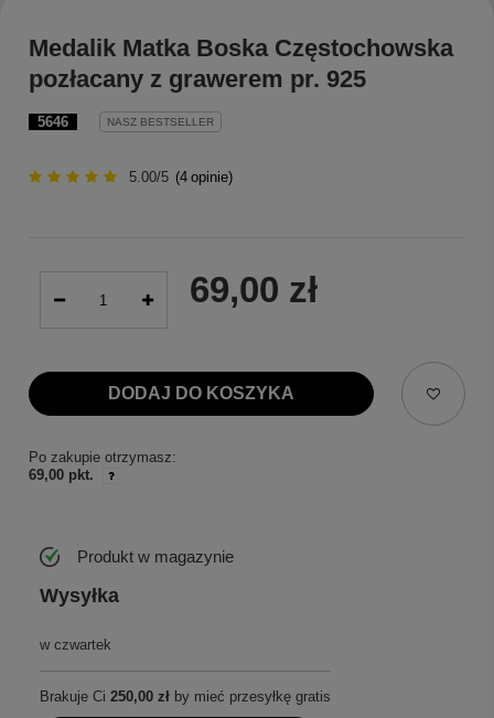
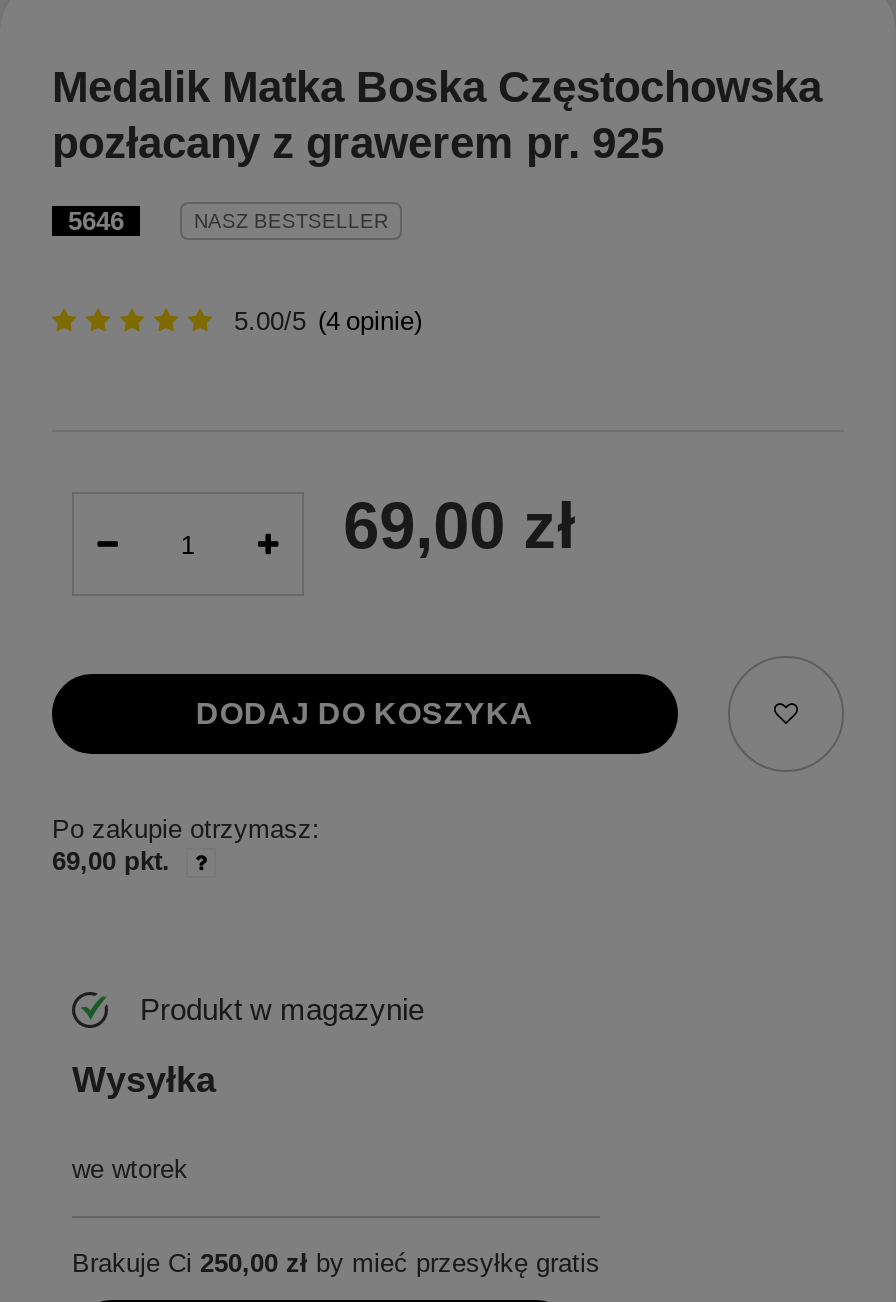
[40,637,111,653] w czwartek -> [72,1154,188,1184] we wtorek

